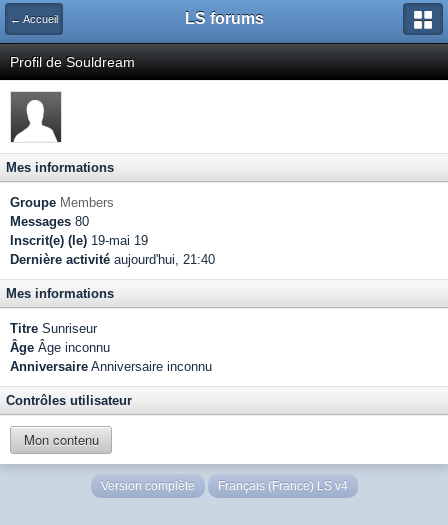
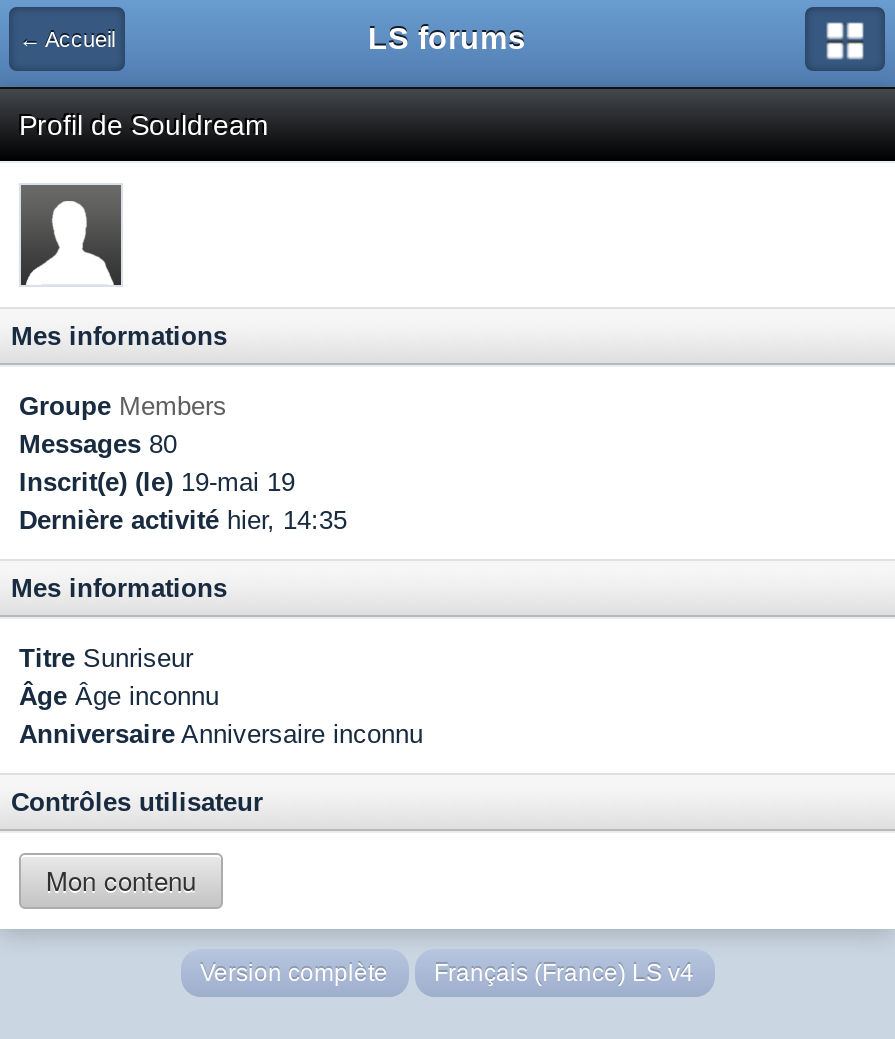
[10,252,215,267] Dernière activité aujourd'hui, 21:40 -> [19,505,347,535] Dernière activité hier, 14:35

